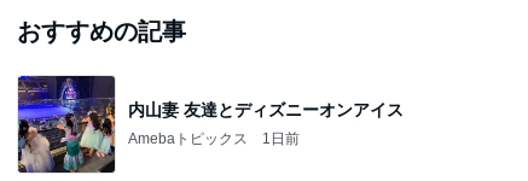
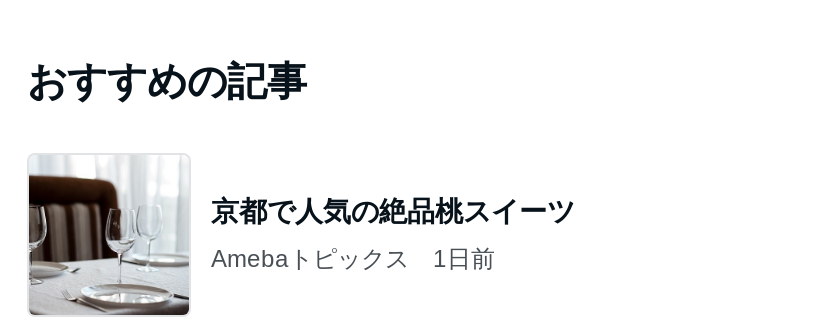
[17,75,404,174] [image] | 内山妻 友達とディズニーオンアイス -> [27,155,575,315] [image] | 京都で人気の絶品桃スイーツ

